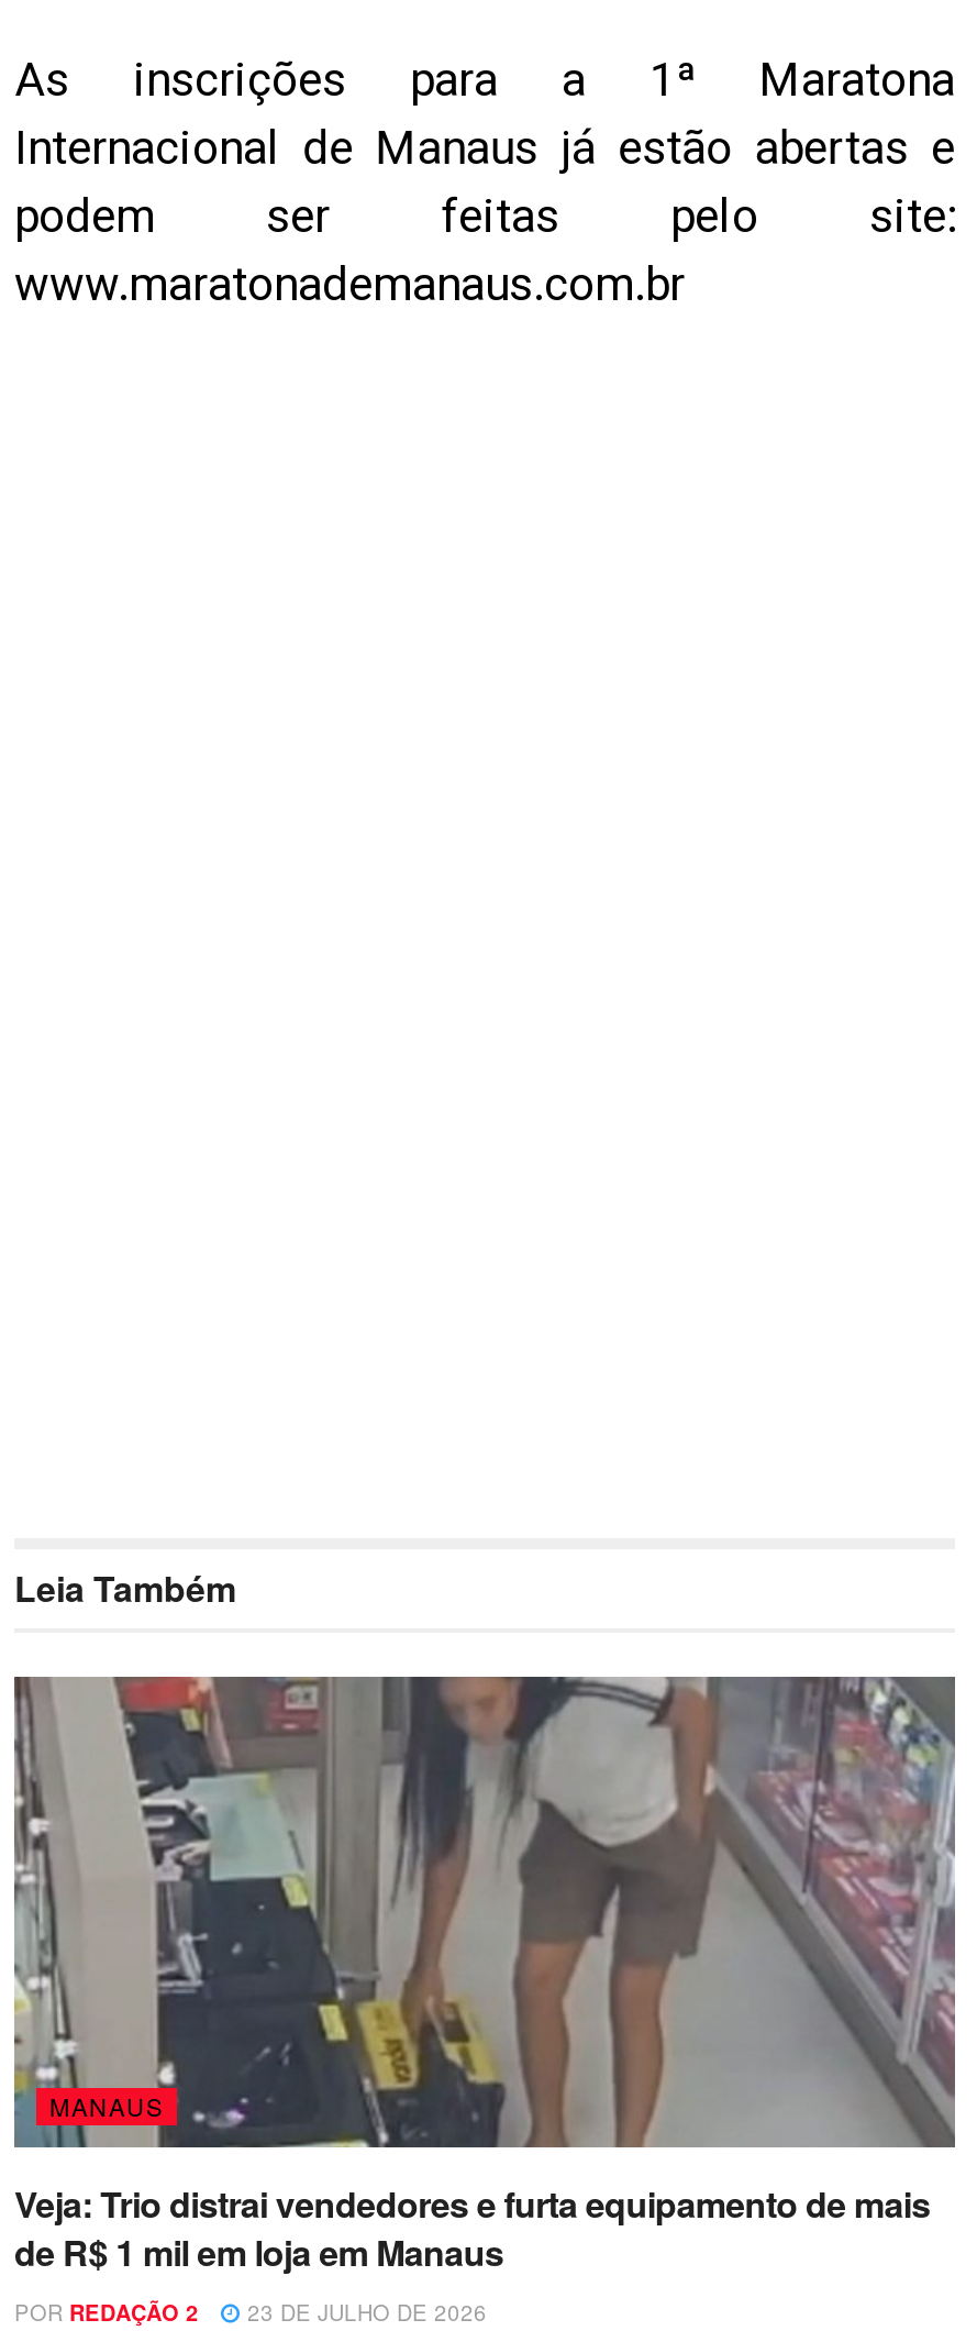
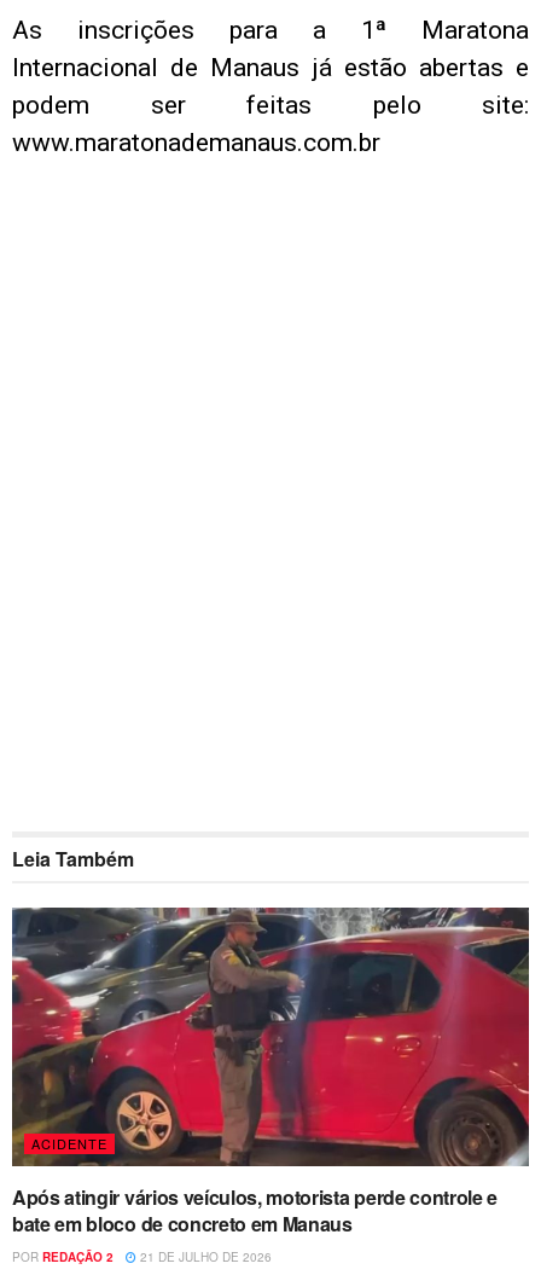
[12,1675,957,2150] [image] | MANAUS -> [11,906,530,1167] [image] | ACIDENTE
[14,2178,930,2277] Veja: Trio distrai vendedores e furta equipamento de mais | de R$ 1 mil em loja em Manaus -> [12,1183,498,1238] Após atingir vários veículos, motorista perde controle e | bate em bloco de concreto em Manaus
[14,2297,487,2328] POR REDAÇÃO 2 23 DE JULHO DE 2026 -> [12,1248,272,1265] POR REDAÇÃO 2 21 DE JULHO DE 2026

